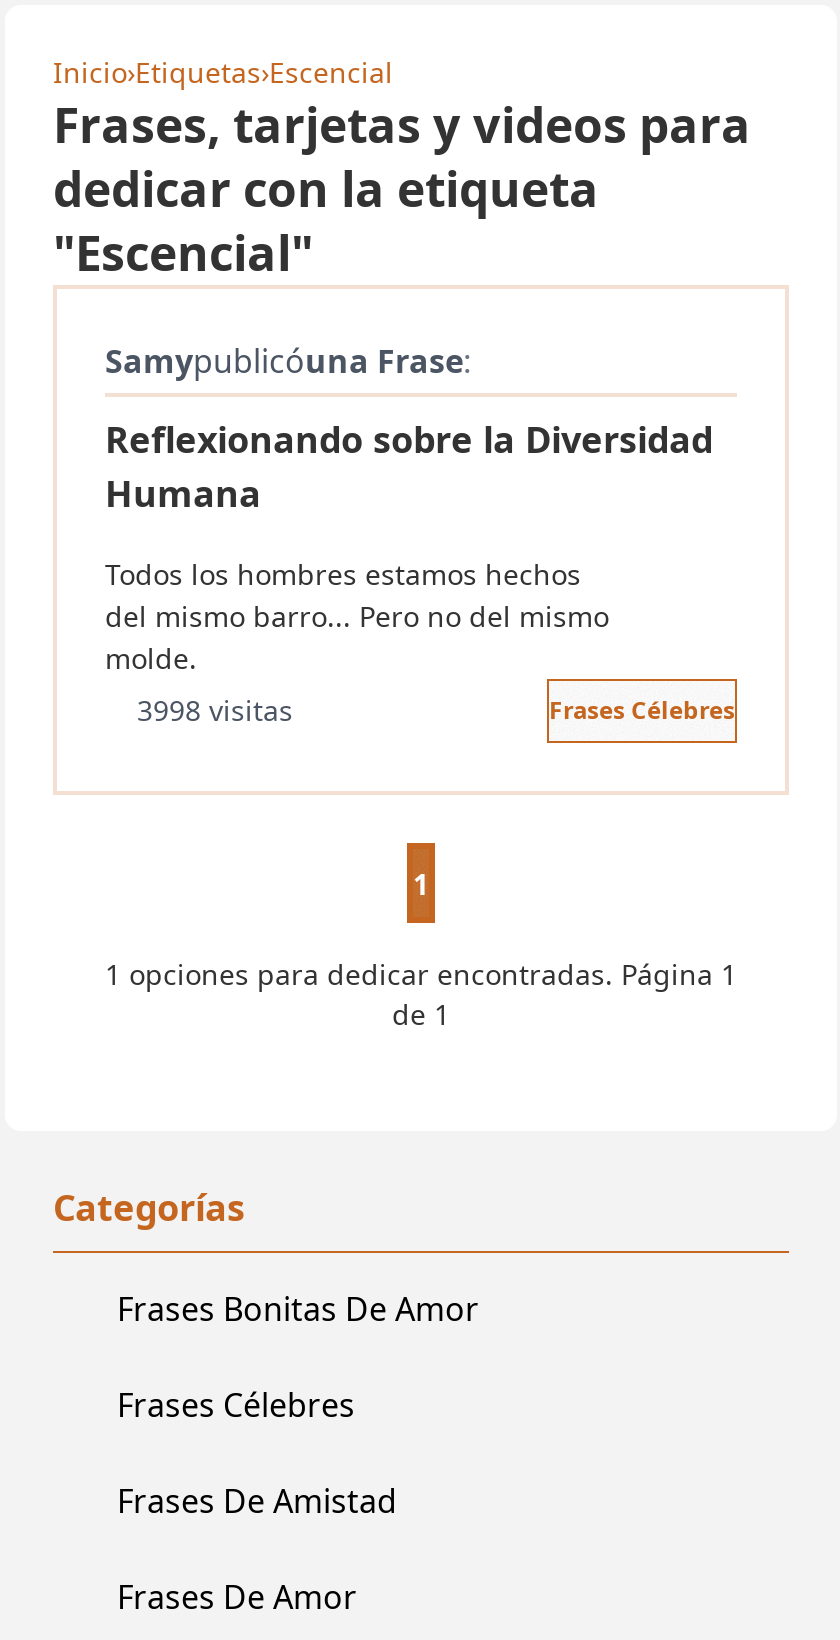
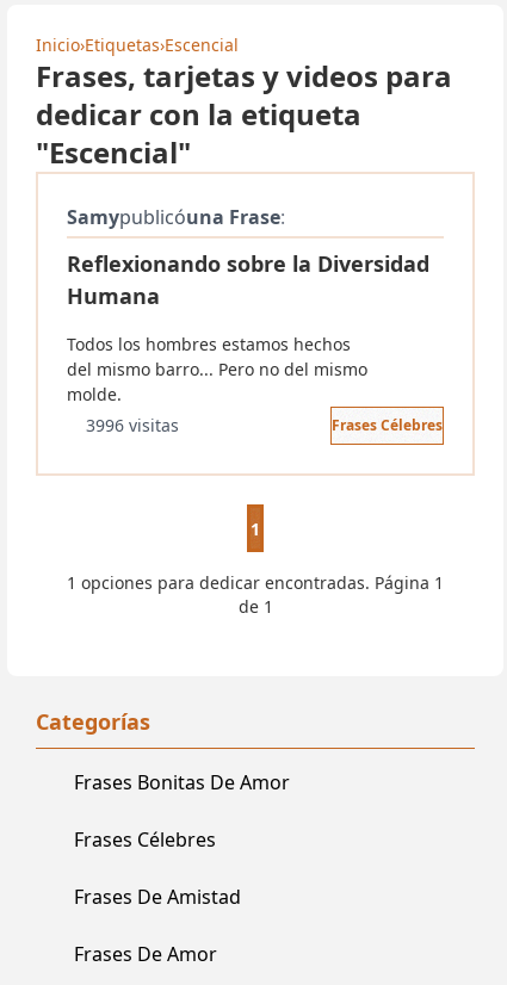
[137,691,293,729] 3998 visitas -> [86,414,179,436] 3996 visitas

